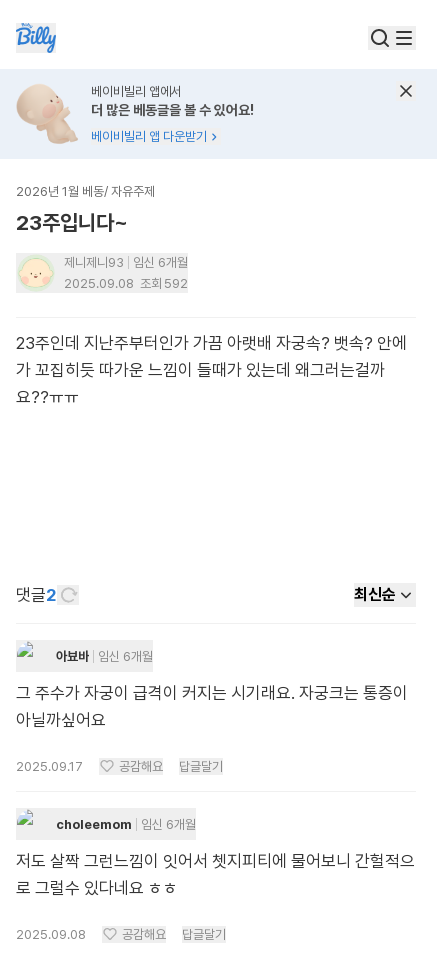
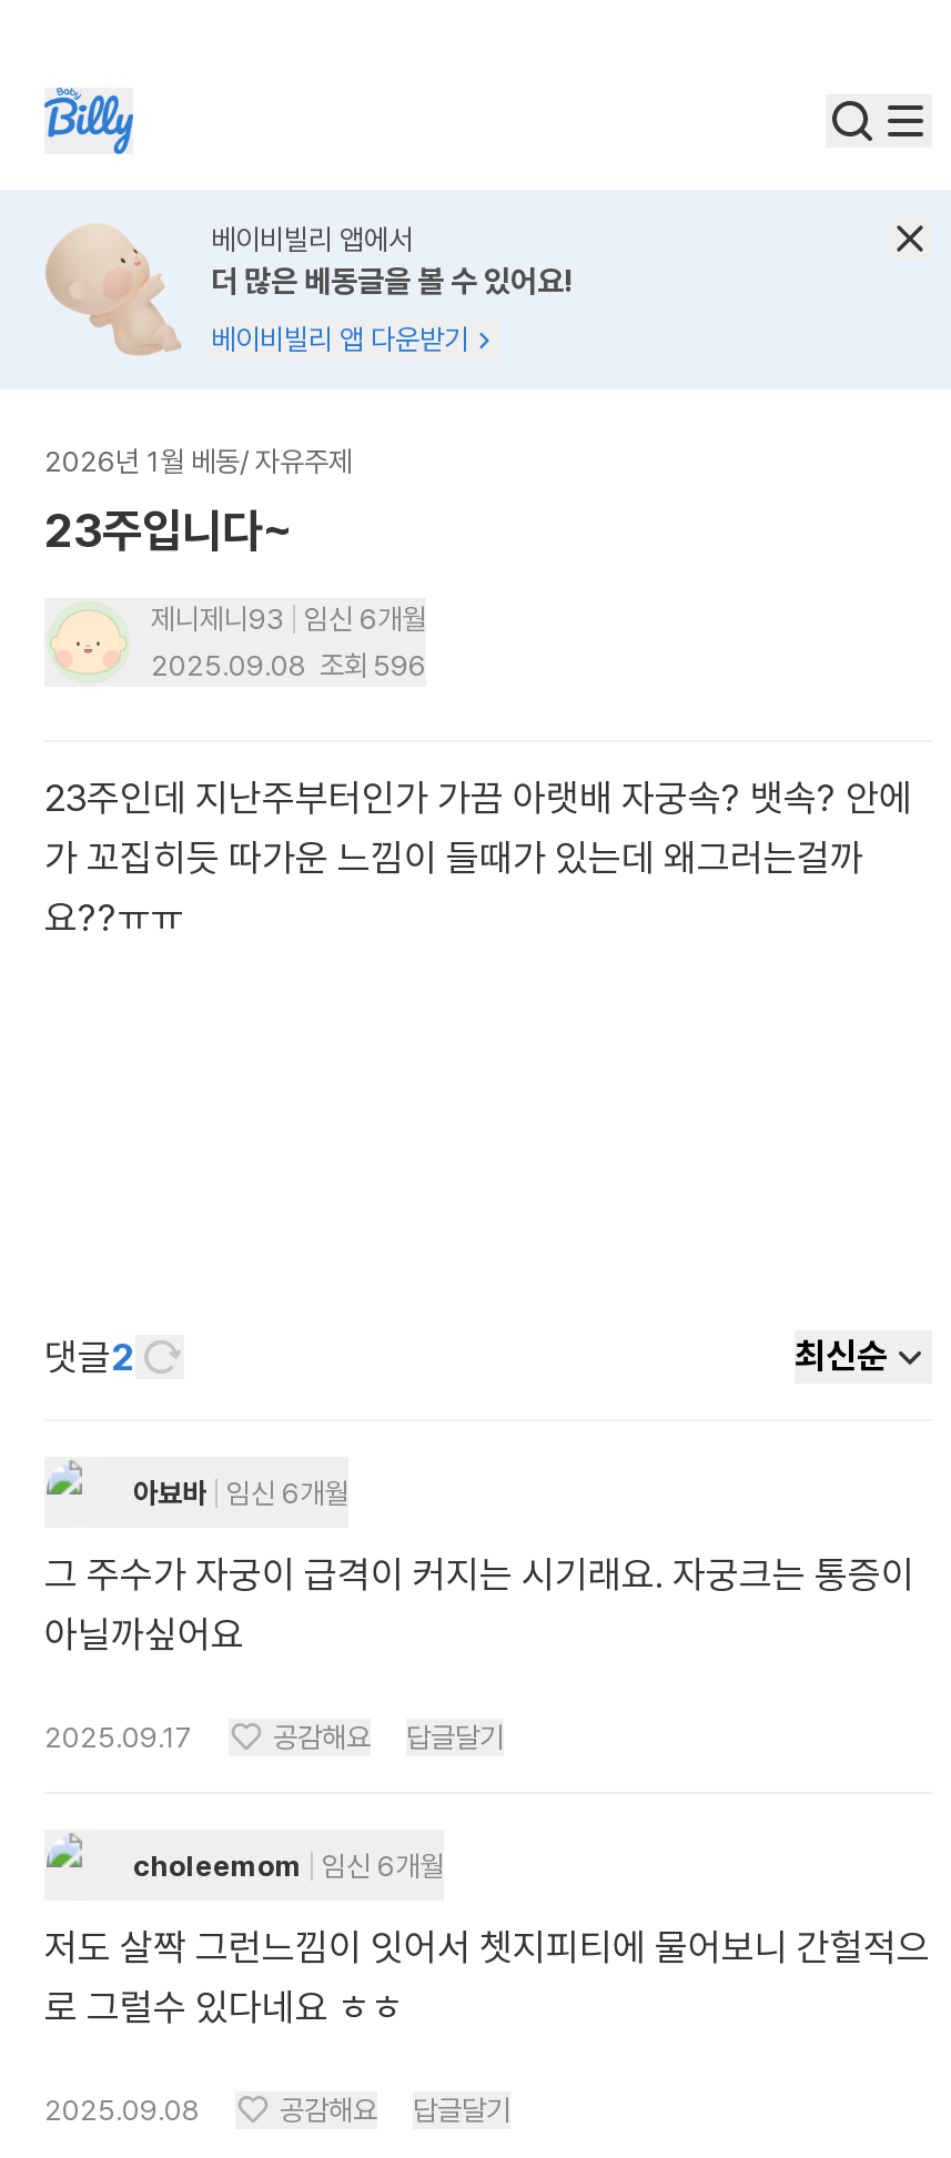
[64,276,188,291] 2025.09.08 조회 592 -> [151,649,426,682] 2025.09.08 조회 596

